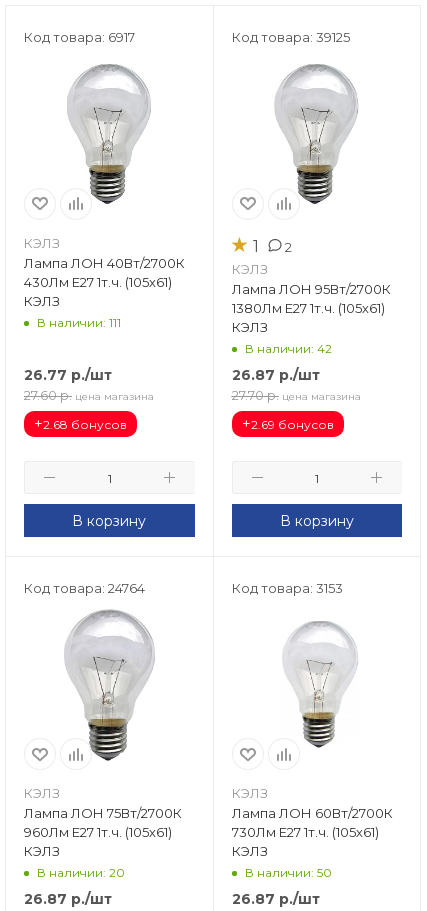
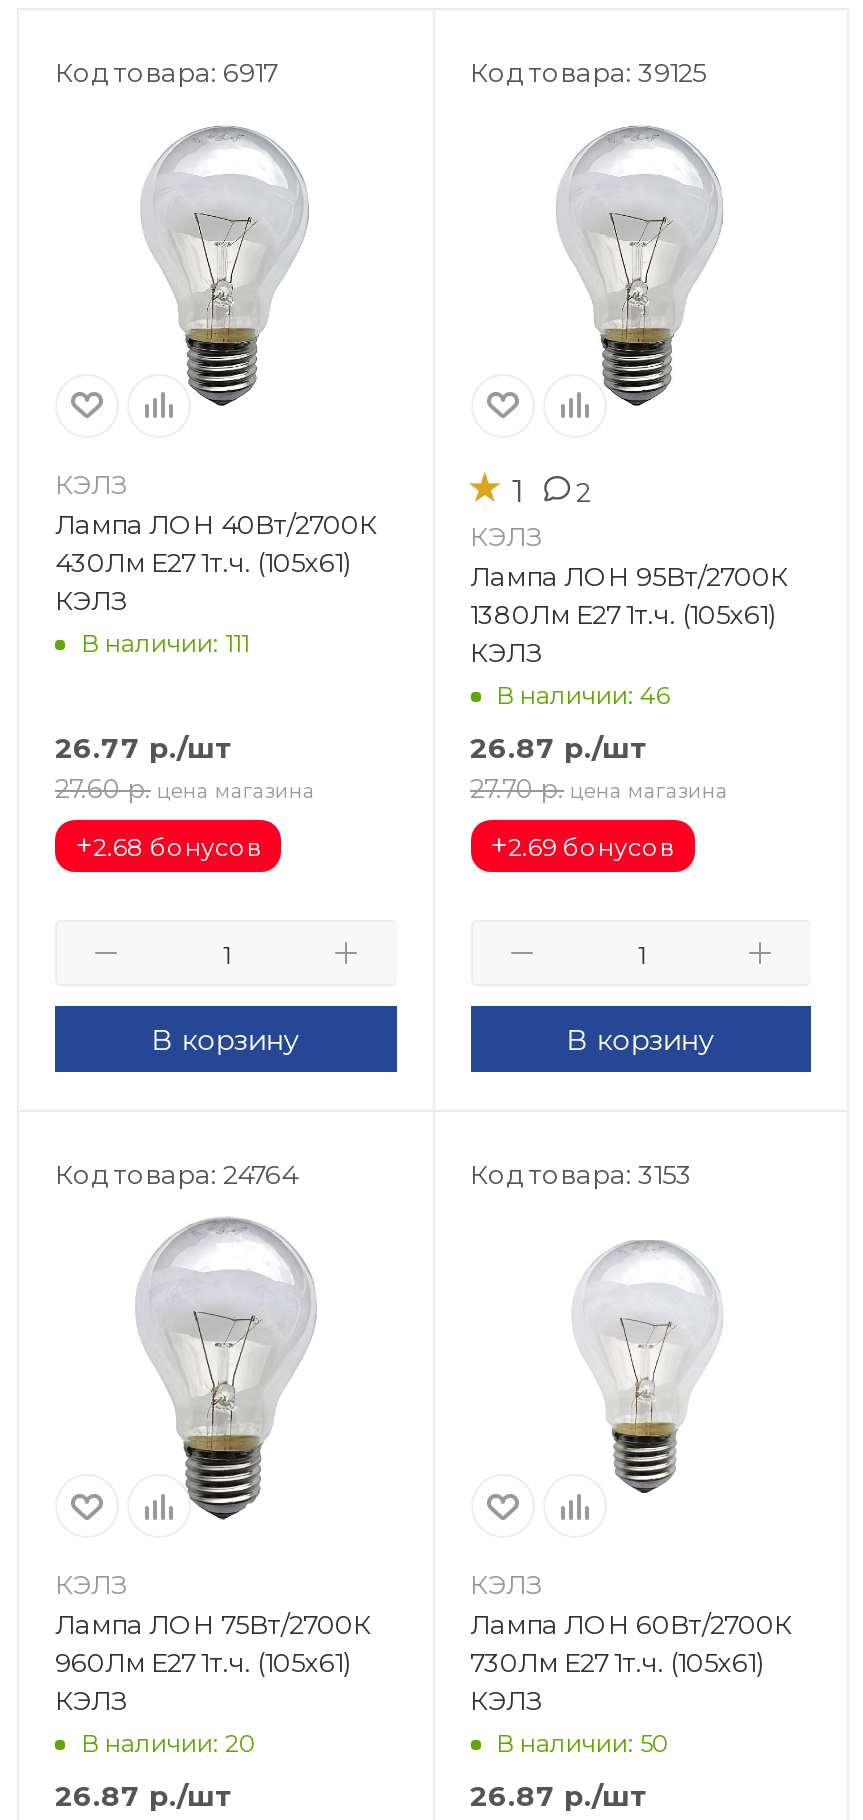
[244,341,331,356] В наличии: 42 -> [496,679,670,709] В наличии: 46

